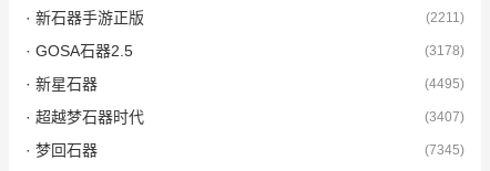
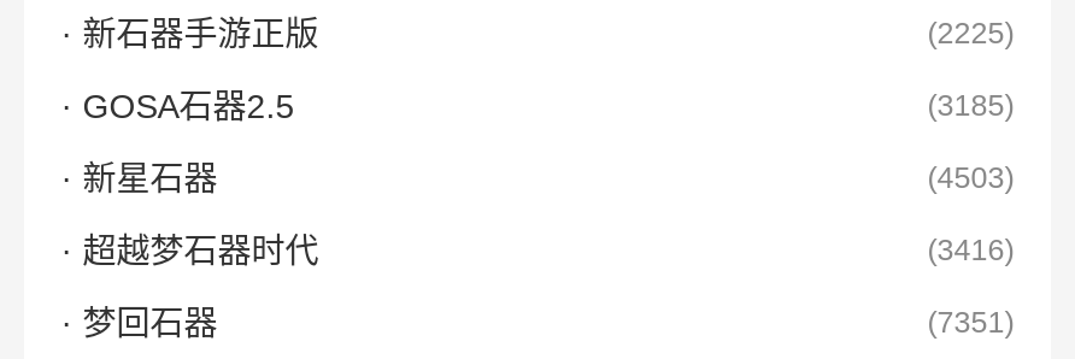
[425,10,464,25] (2211) -> [927,17,1014,51] (2225)
[424,43,464,58] (3178) -> [927,89,1014,123] (3185)
[424,76,464,92] (4495) -> [927,161,1014,195] (4503)
[424,109,464,125] (3407) -> [927,234,1014,267] (3416)
[424,142,464,158] (7345) -> [927,306,1014,340] (7351)

